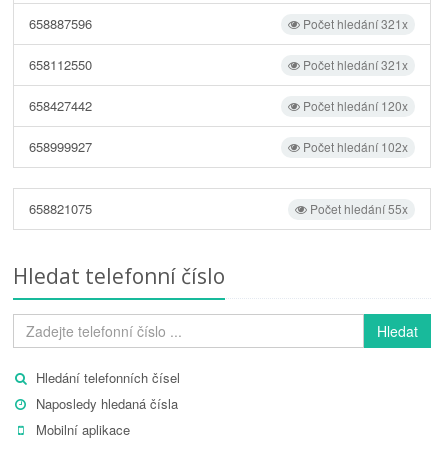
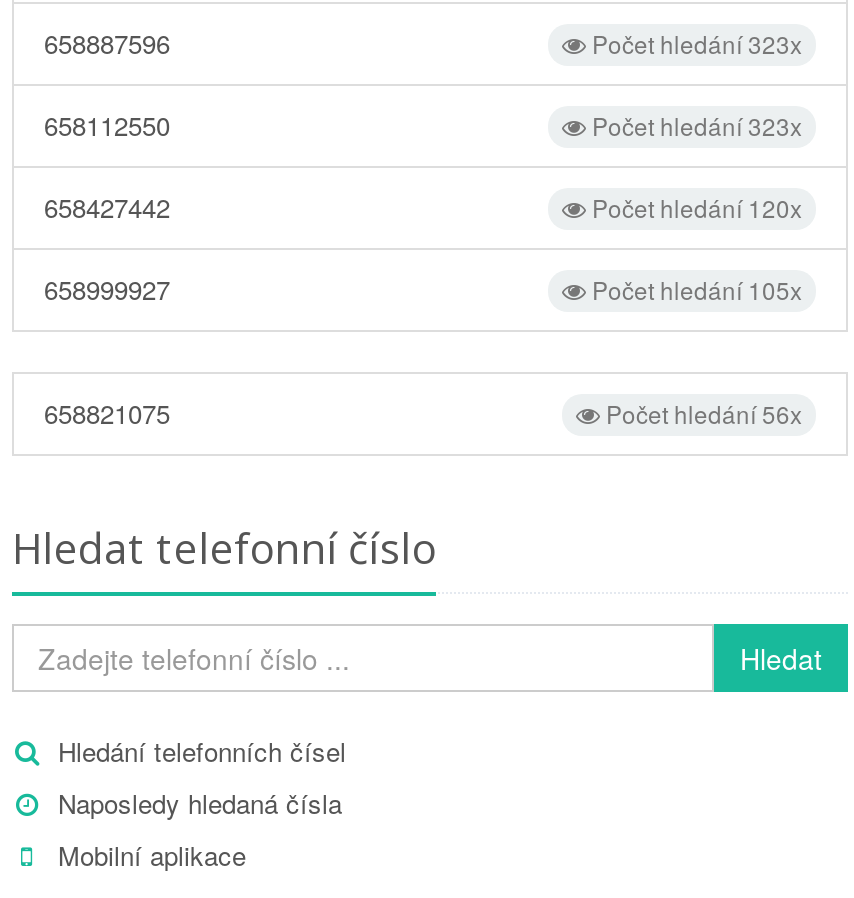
[300,15,408,32] Počet hledání 321x -> [586,25,802,59] Počet hledání 323x
[300,56,408,73] Počet hledání 321x -> [586,107,802,141] Počet hledání 323x
[300,138,408,155] Počet hledání 102x -> [586,271,802,305] Počet hledání 105x
[307,200,408,217] Počet hledání 55x -> [600,395,802,429] Počet hledání 56x

